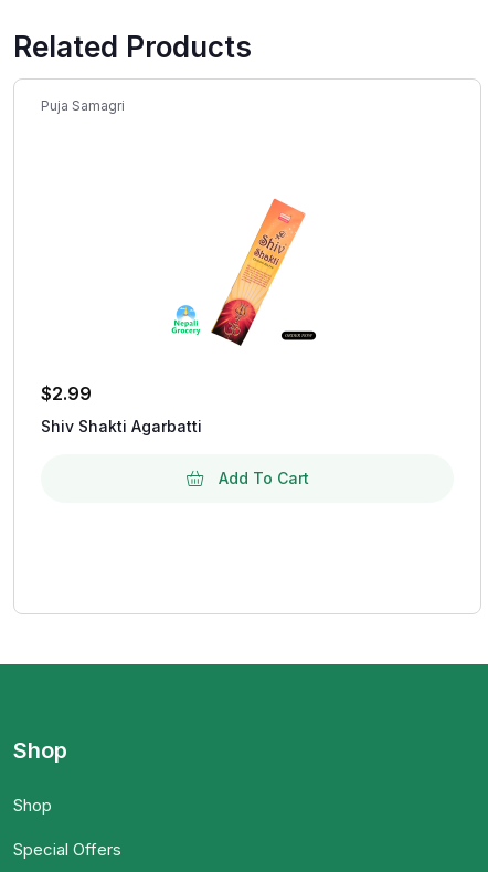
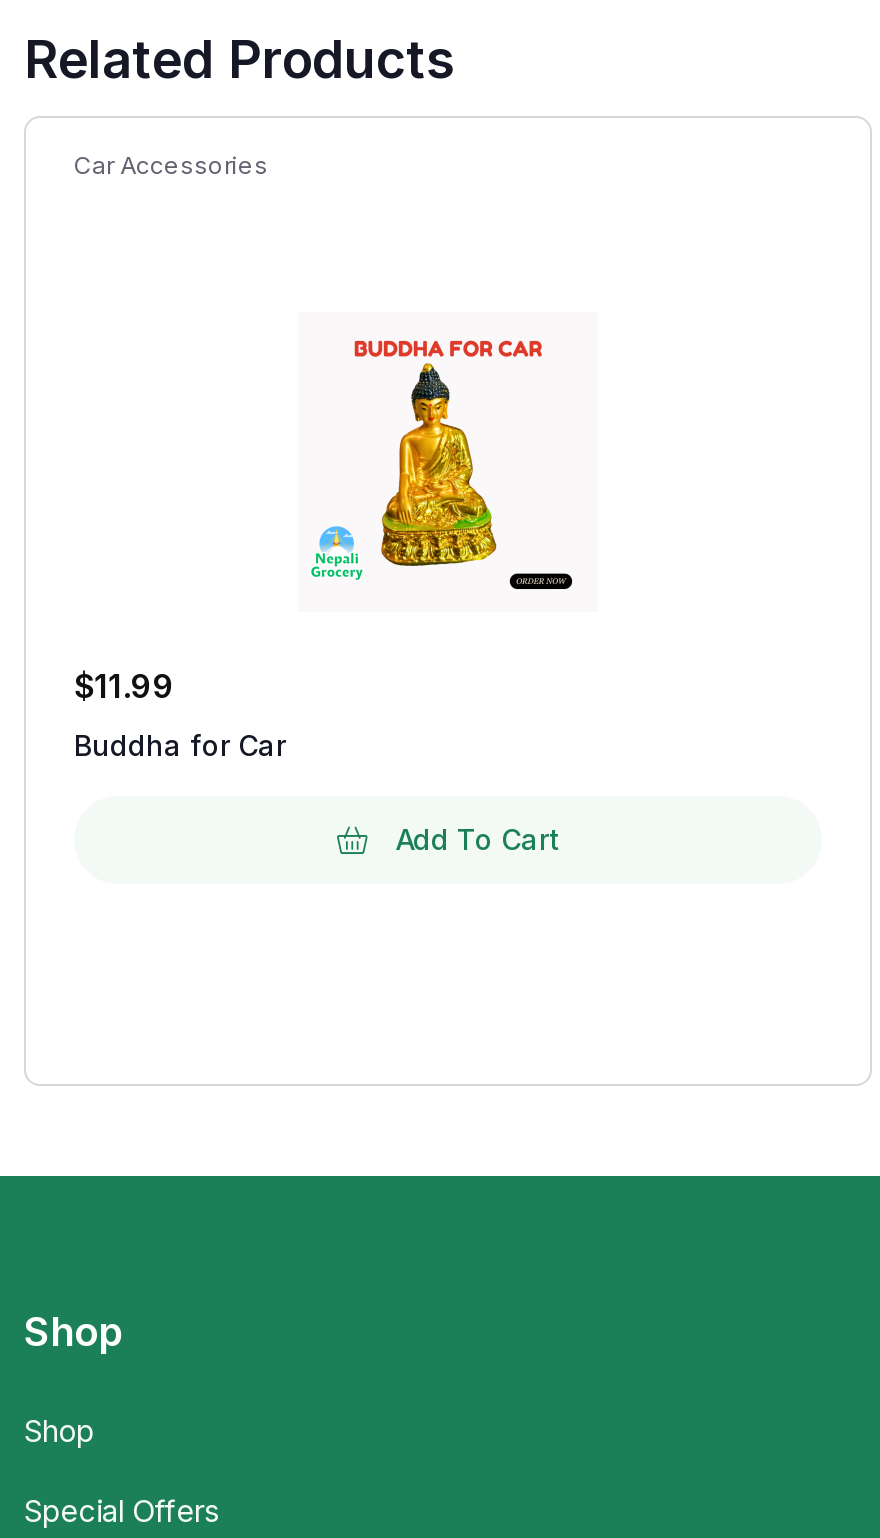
[41,97,125,113] Puja Samagri -> [74,149,268,179] Car Accessories
[195,198,306,347] [image] -> [352,334,552,598] [image]
[41,382,92,404] $2.99 -> [74,665,174,705] $11.99
[41,416,202,435] Shiv Shakti Agarbatti -> [74,727,286,761] Buddha for Car

